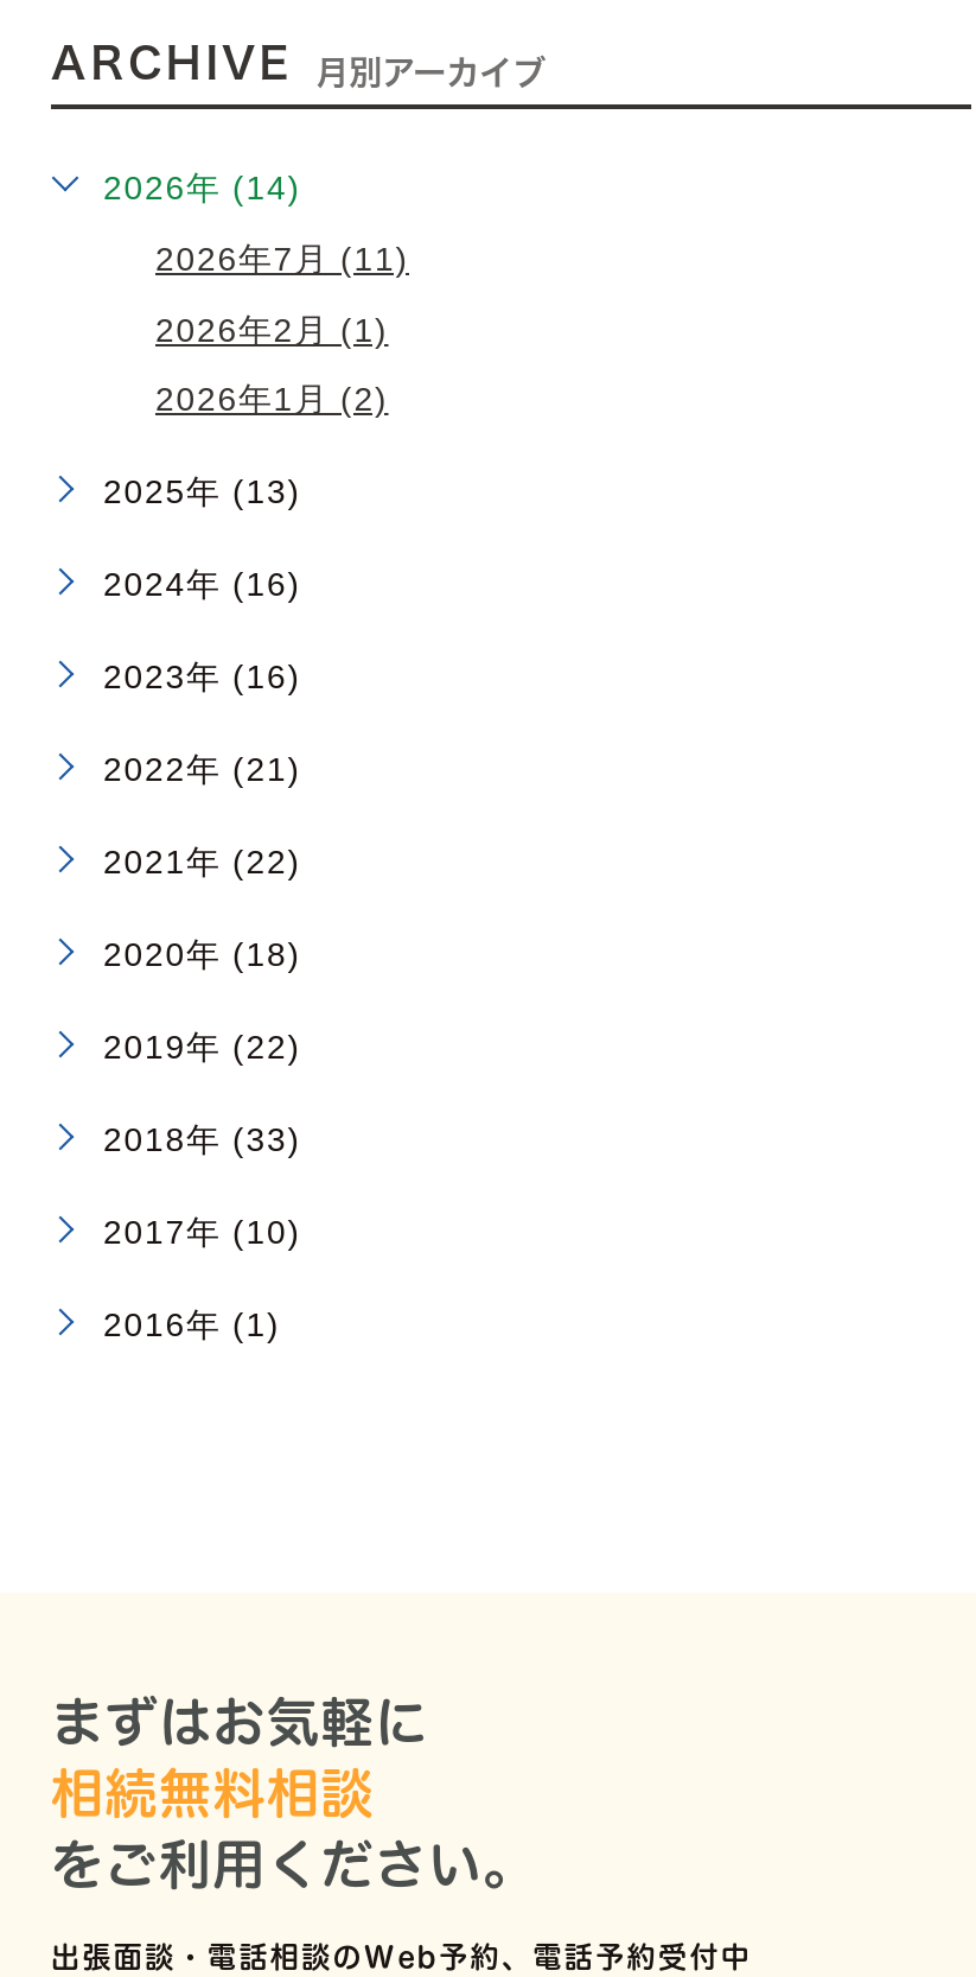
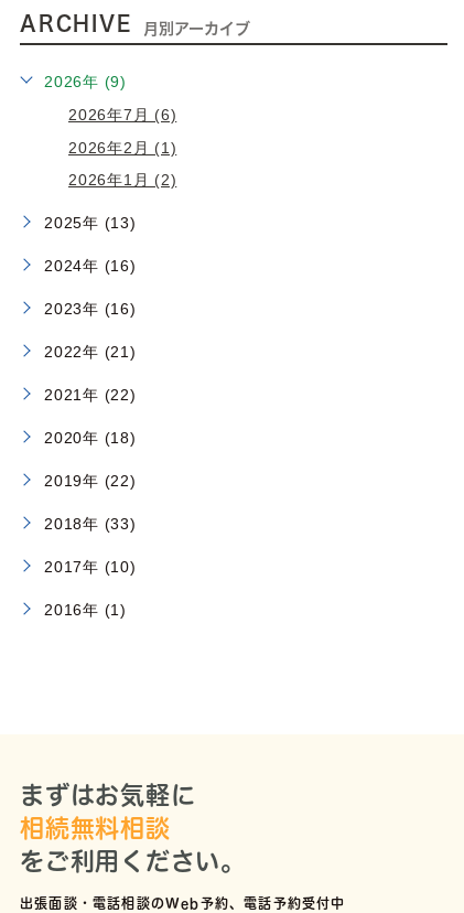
[103,168,301,206] 2026年 (14) -> [44,73,127,90] 2026年 (9)
[155,239,409,277] 2026年7月 (11) -> [68,106,177,123] 2026年7月 (6)

